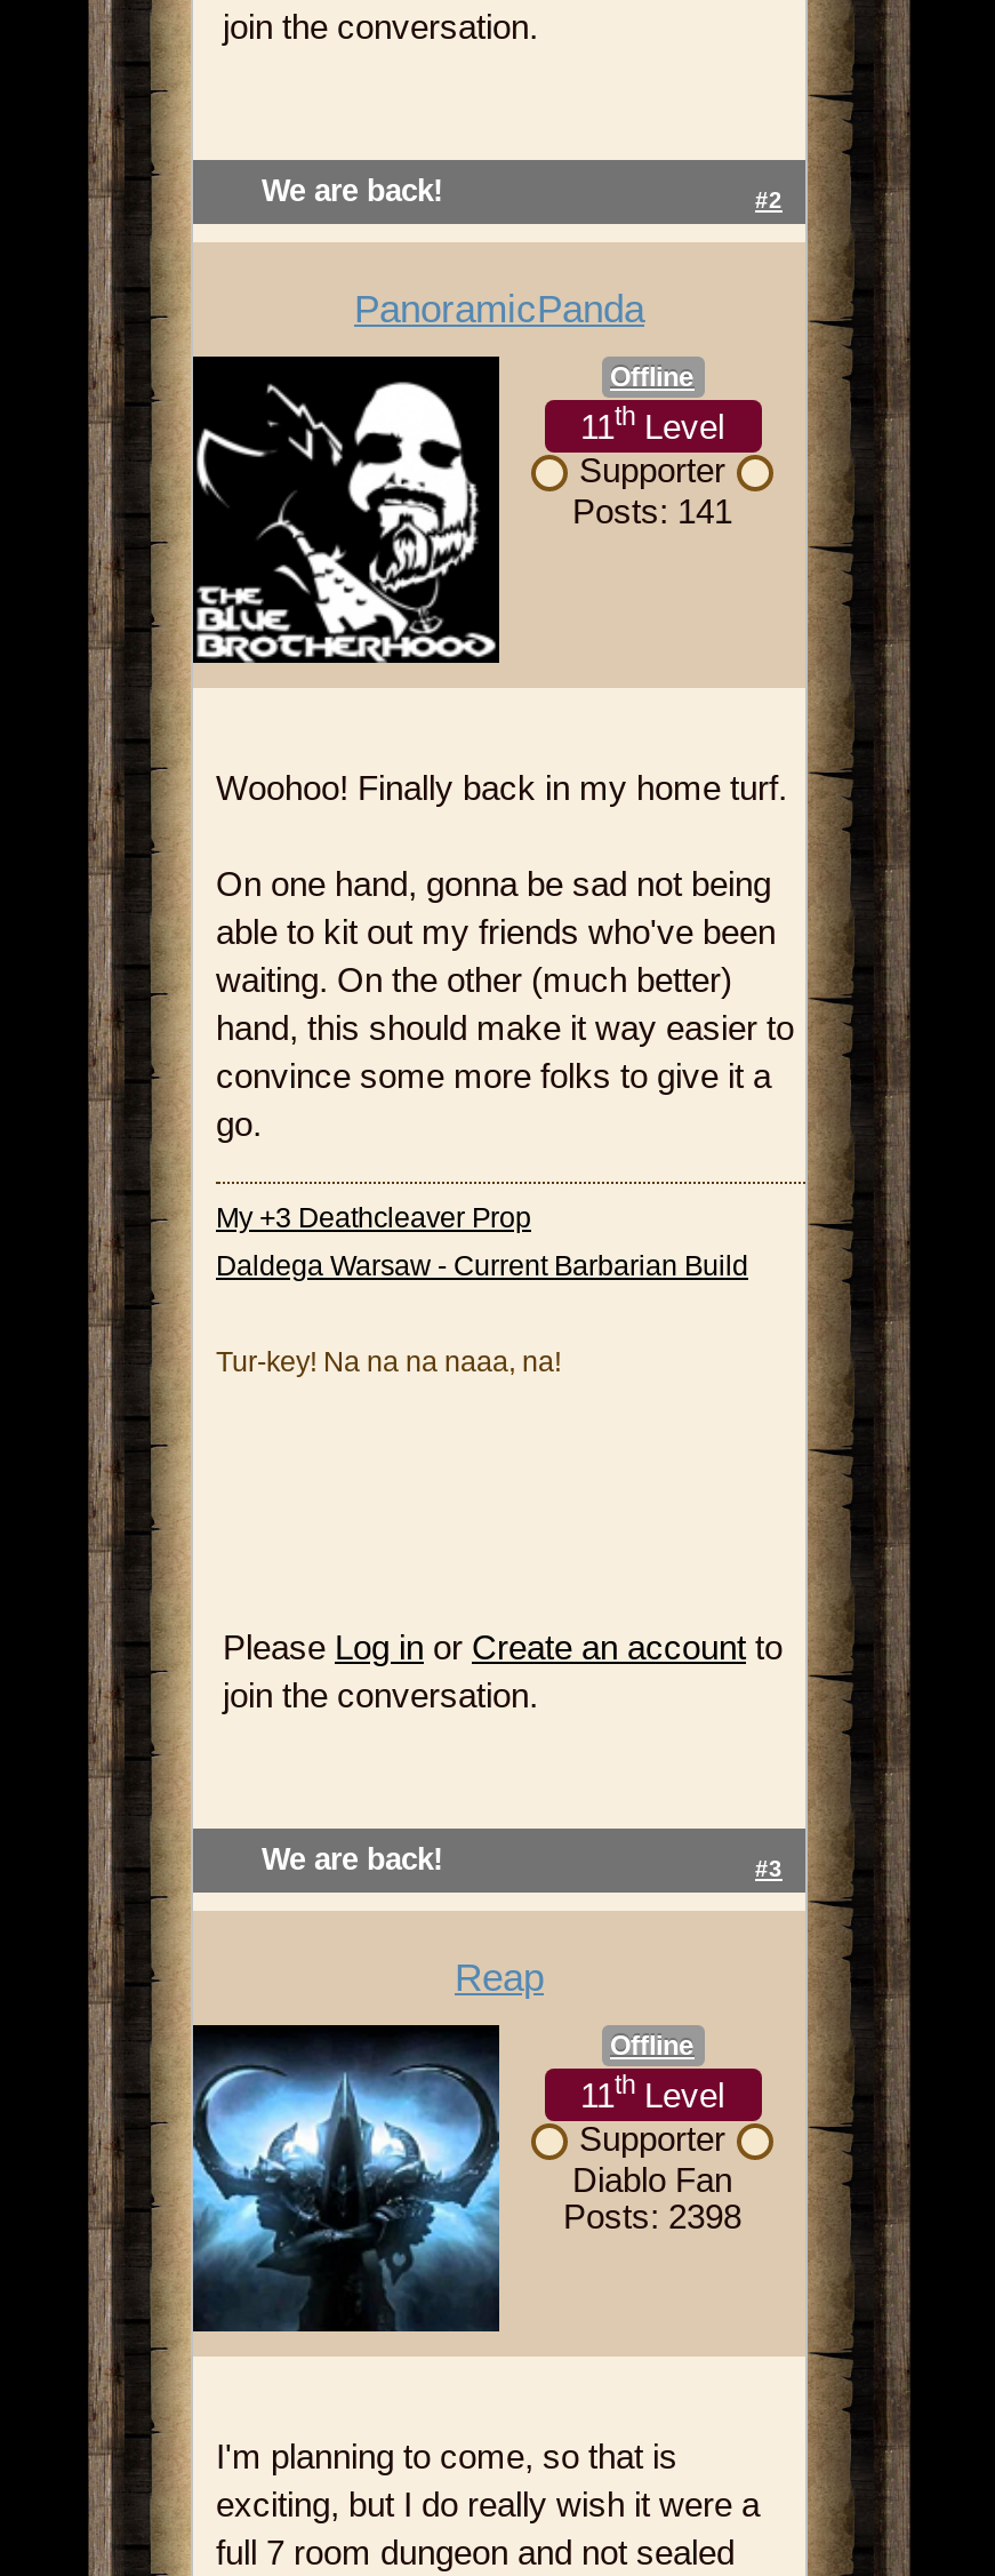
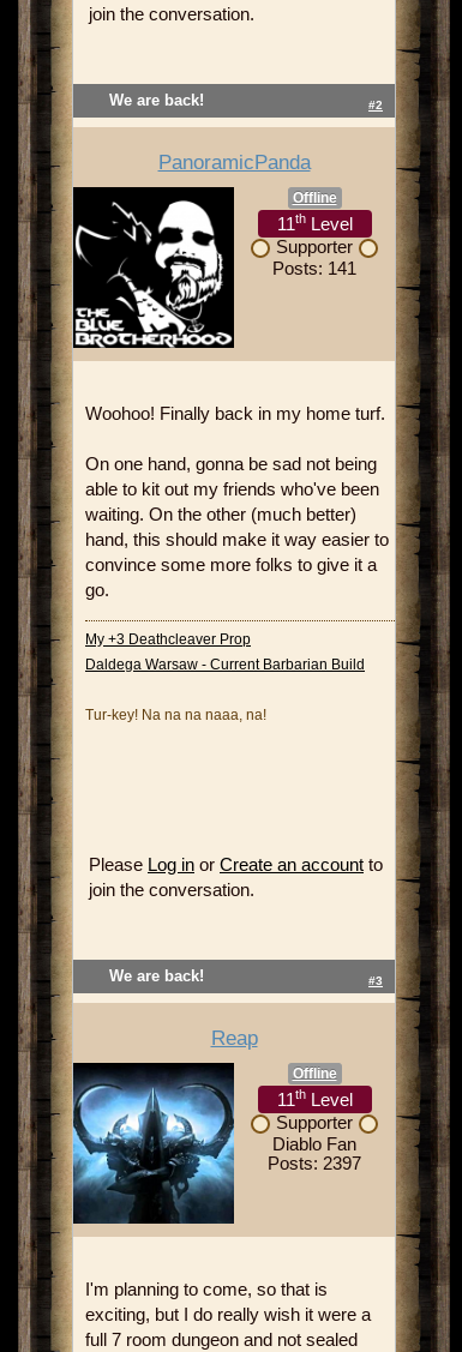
[563,2196,741,2235] Posts: 2398 -> [268,1152,361,1173] Posts: 2397

